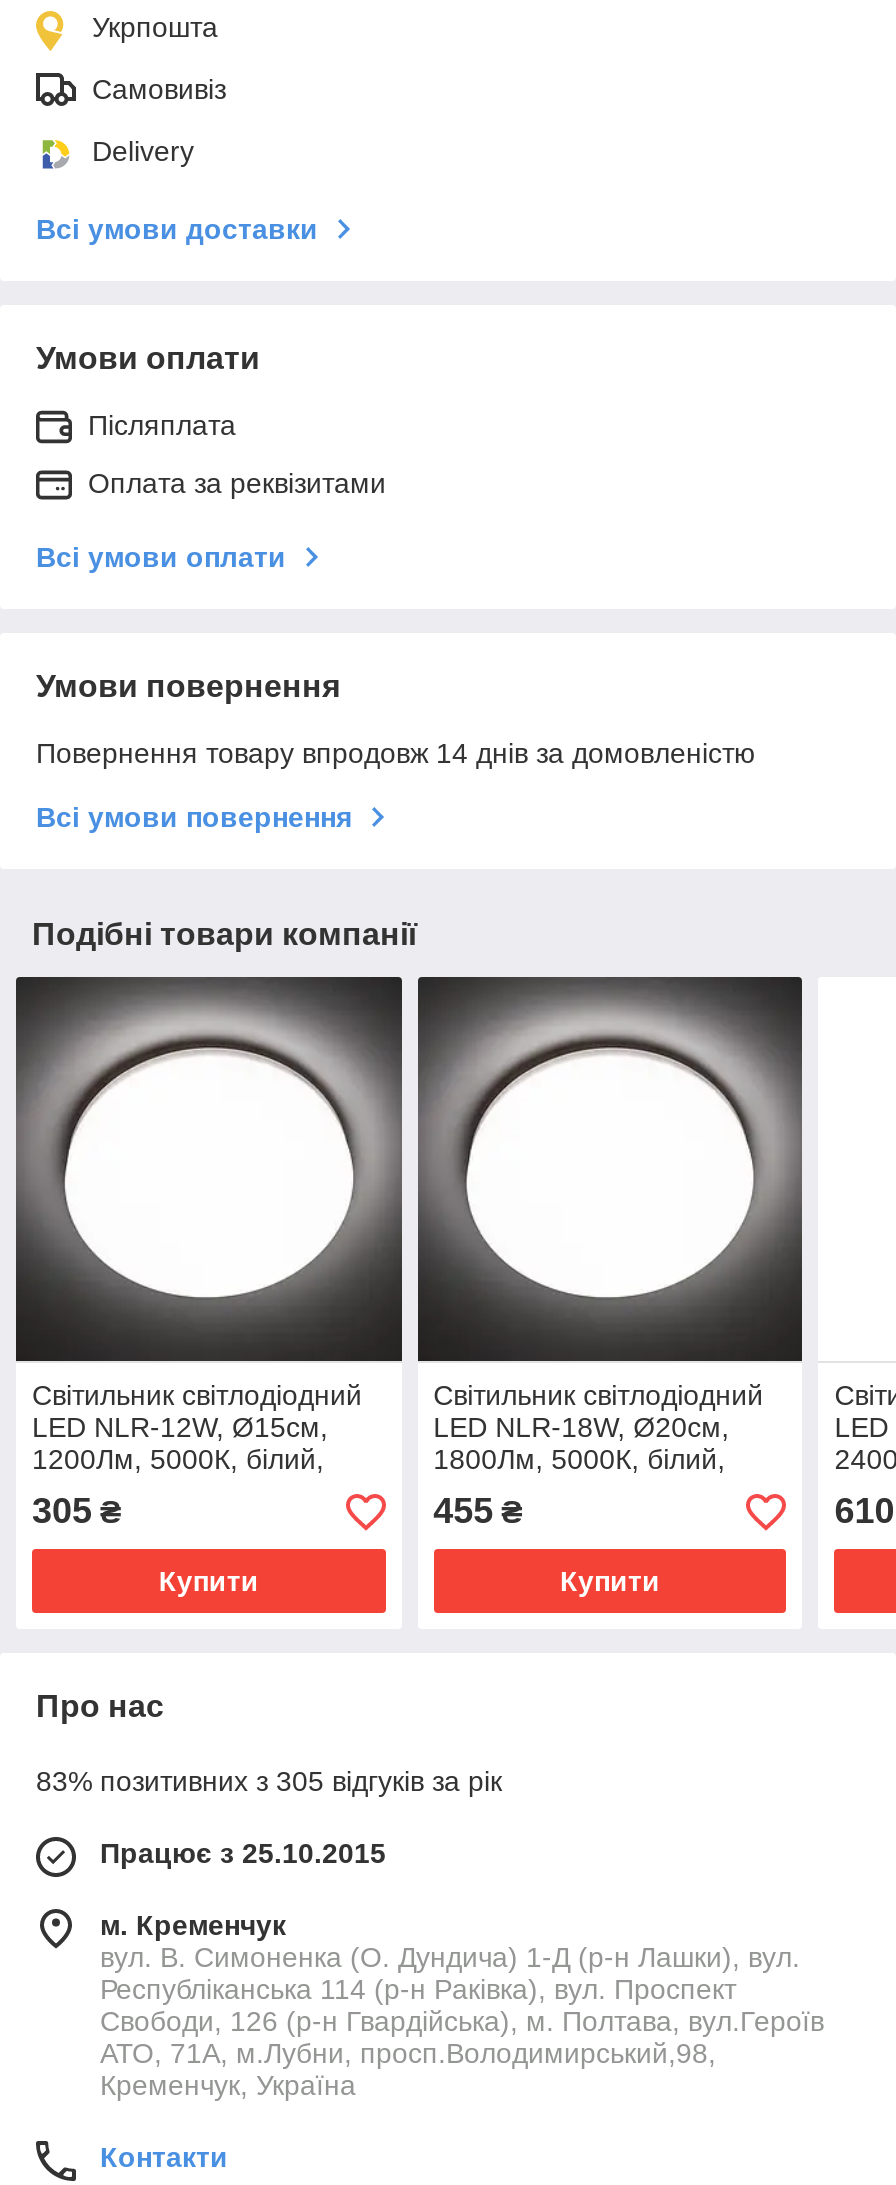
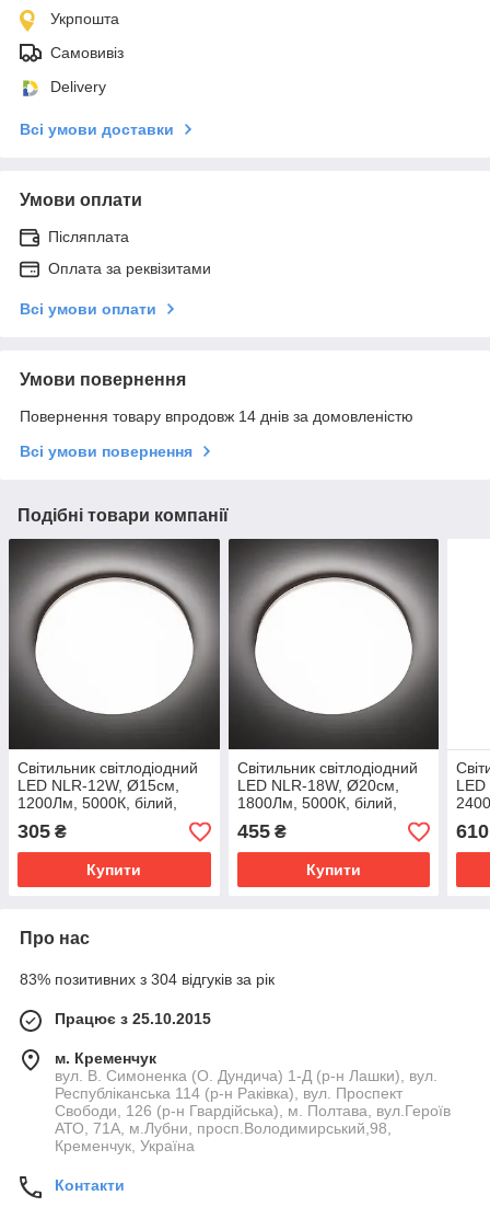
[36,1766,502,1798] 83% позитивних з 305 відгуків за рік -> [20,971,275,988] 83% позитивних з 304 відгуків за рік

